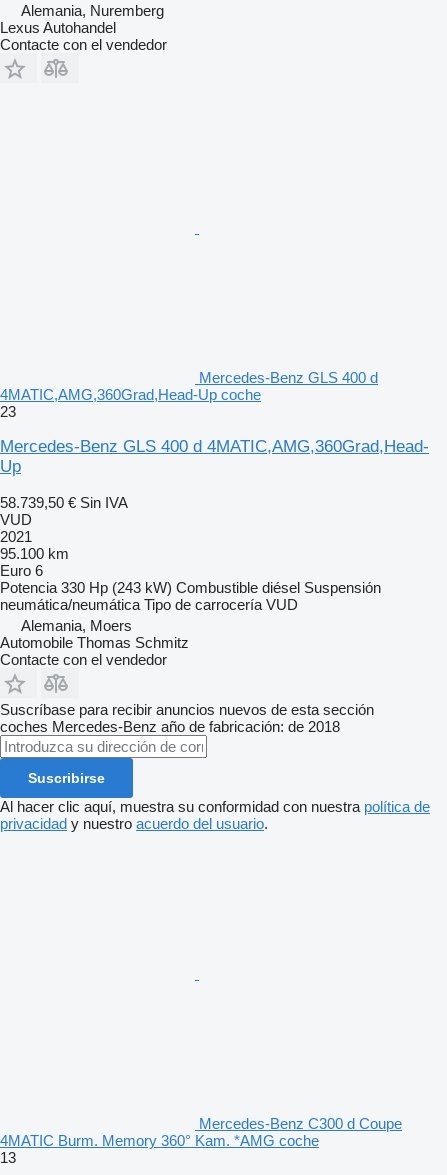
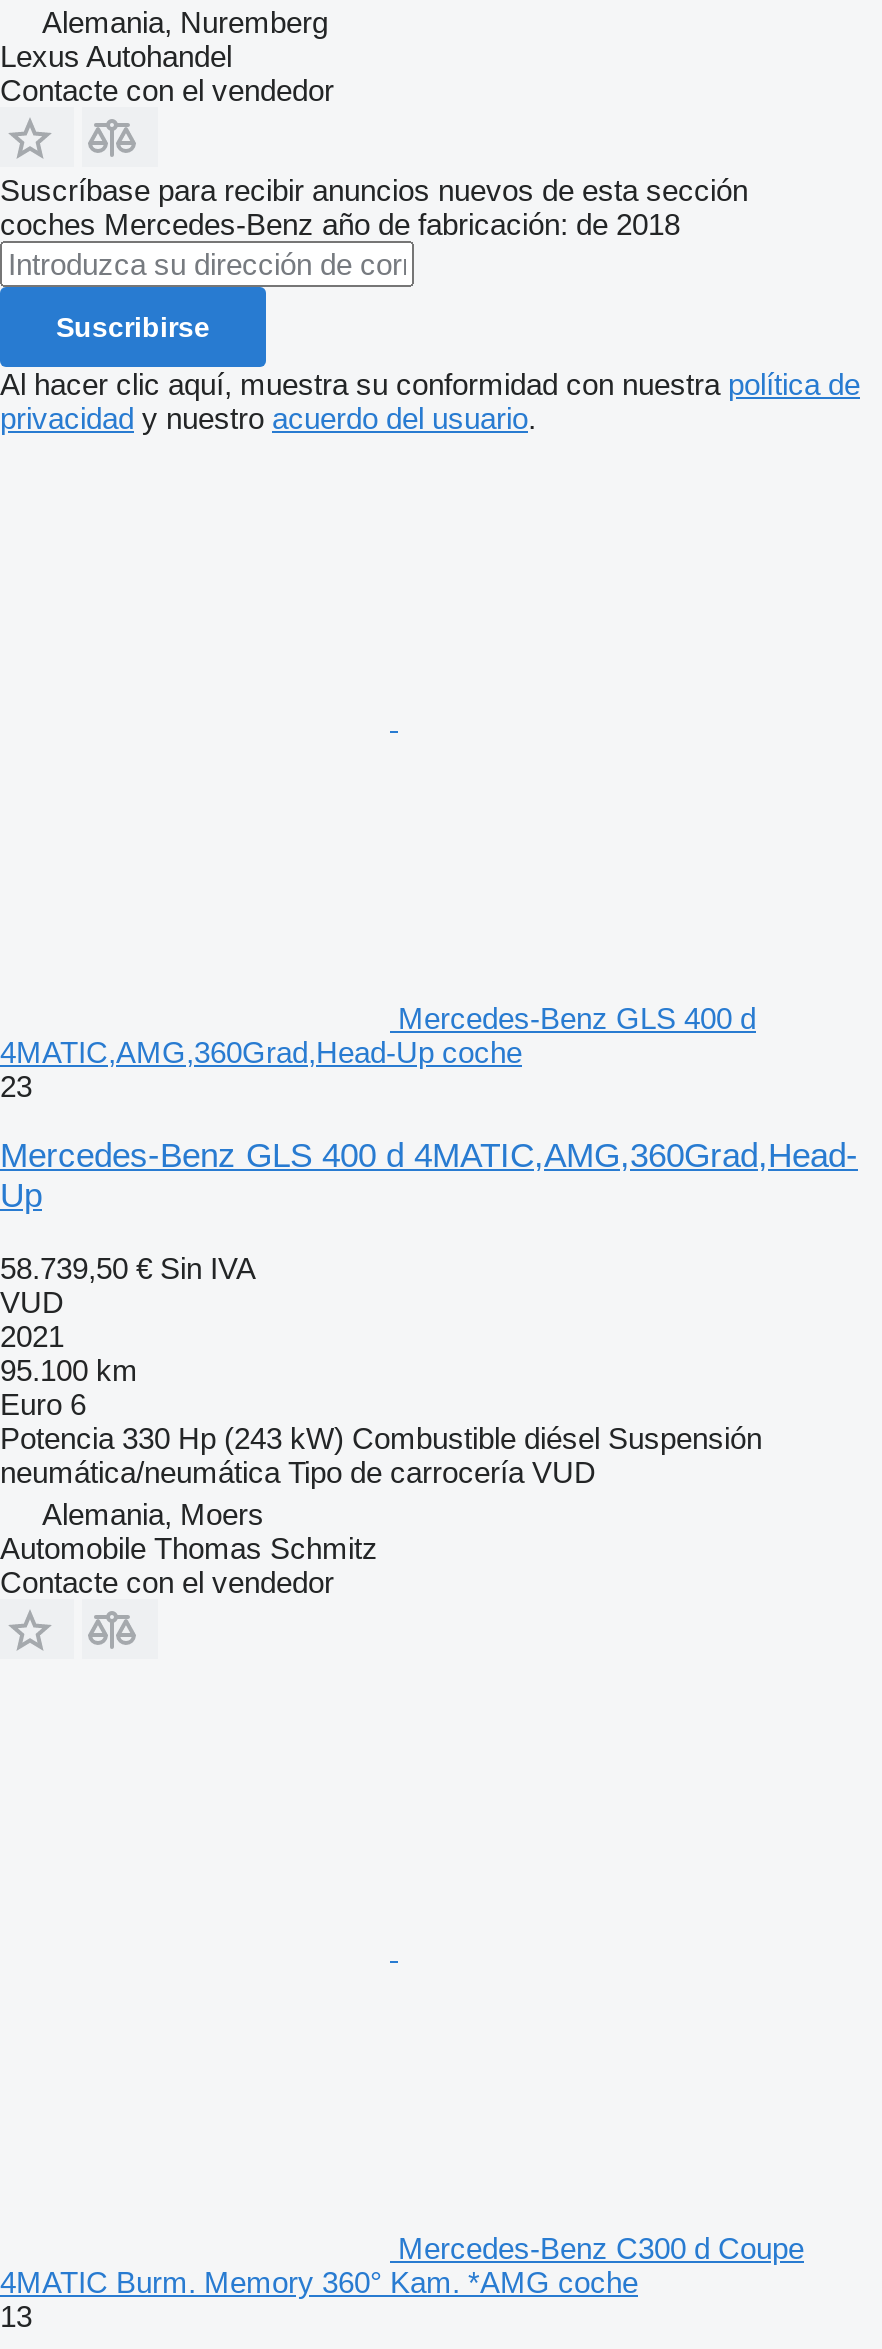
moved [0,369,429,668] -> [0,1000,858,1598]: Mercedes-Benz GLS 400 d | 4MATIC,AMG,360Grad,Head-Up coche | 23 | ... | Automobile Thomas Schmitz | Contacte con el vendedor
moved [0,701,430,832] -> [0,172,860,434]: Suscríbase para recibir anuncios nuevos de esta sección | coches Mercedes-Benz año de fabricación: de 2018 | Suscribirse | Al hacer clic aquí, muestra su conformidad con nuestra política de | privacidad y nuestro acuerdo del usuario.

